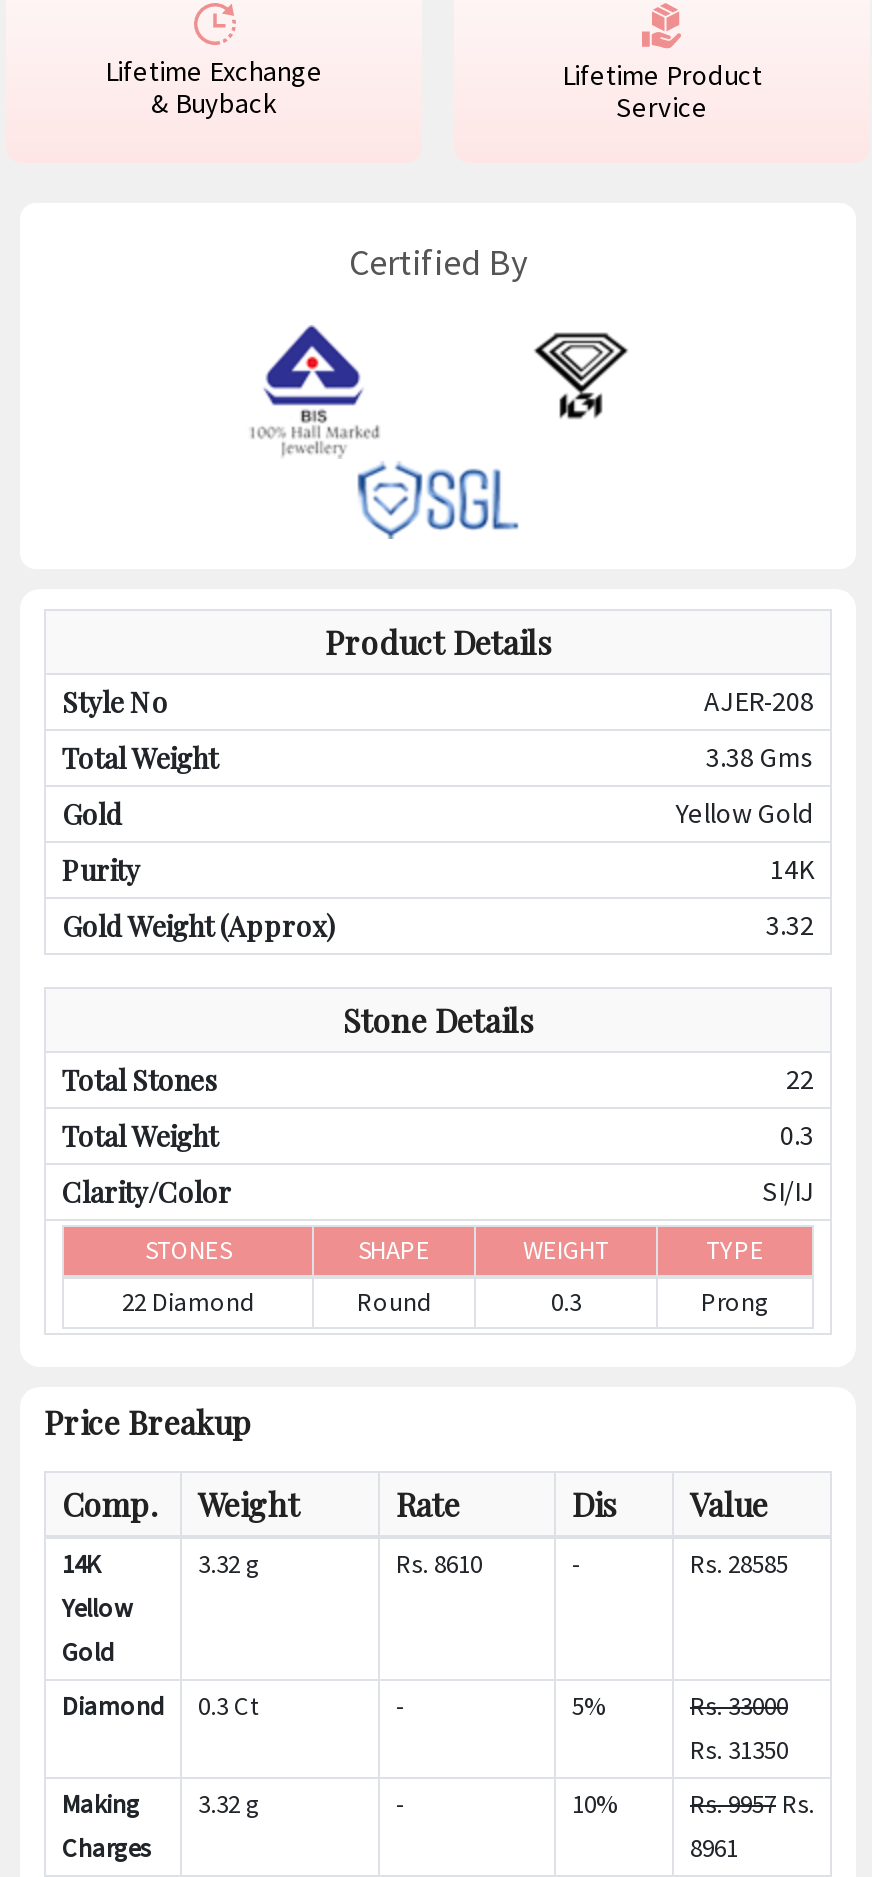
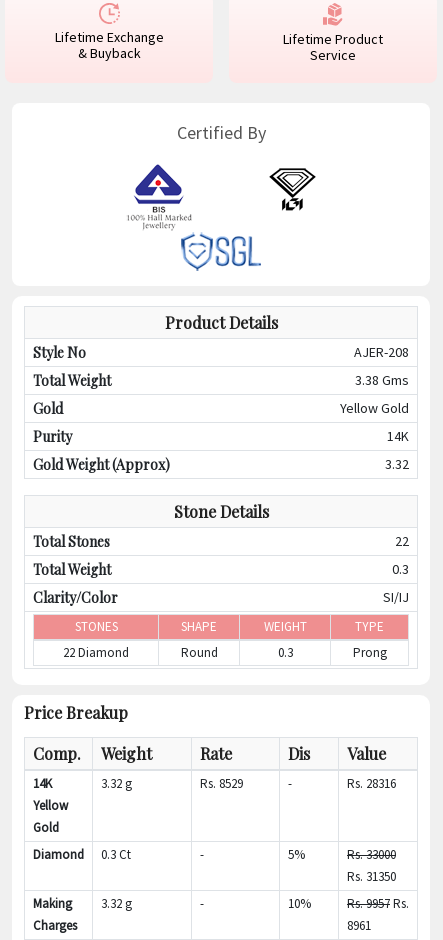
[396,1547,482,1581] Rs. 8610 -> [200,775,243,792] Rs. 8529
[690,1547,788,1581] Rs. 28585 -> [347,775,396,792] Rs. 28316

